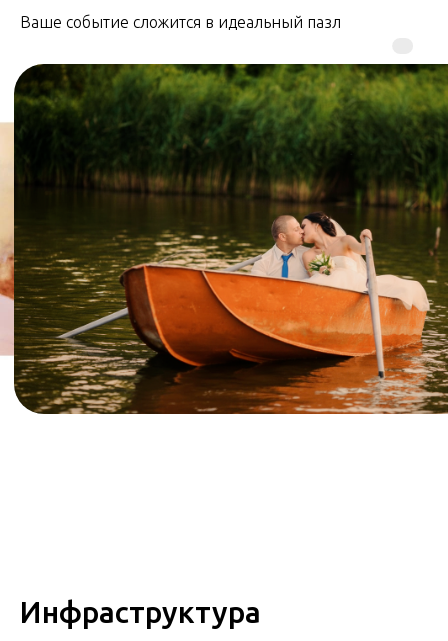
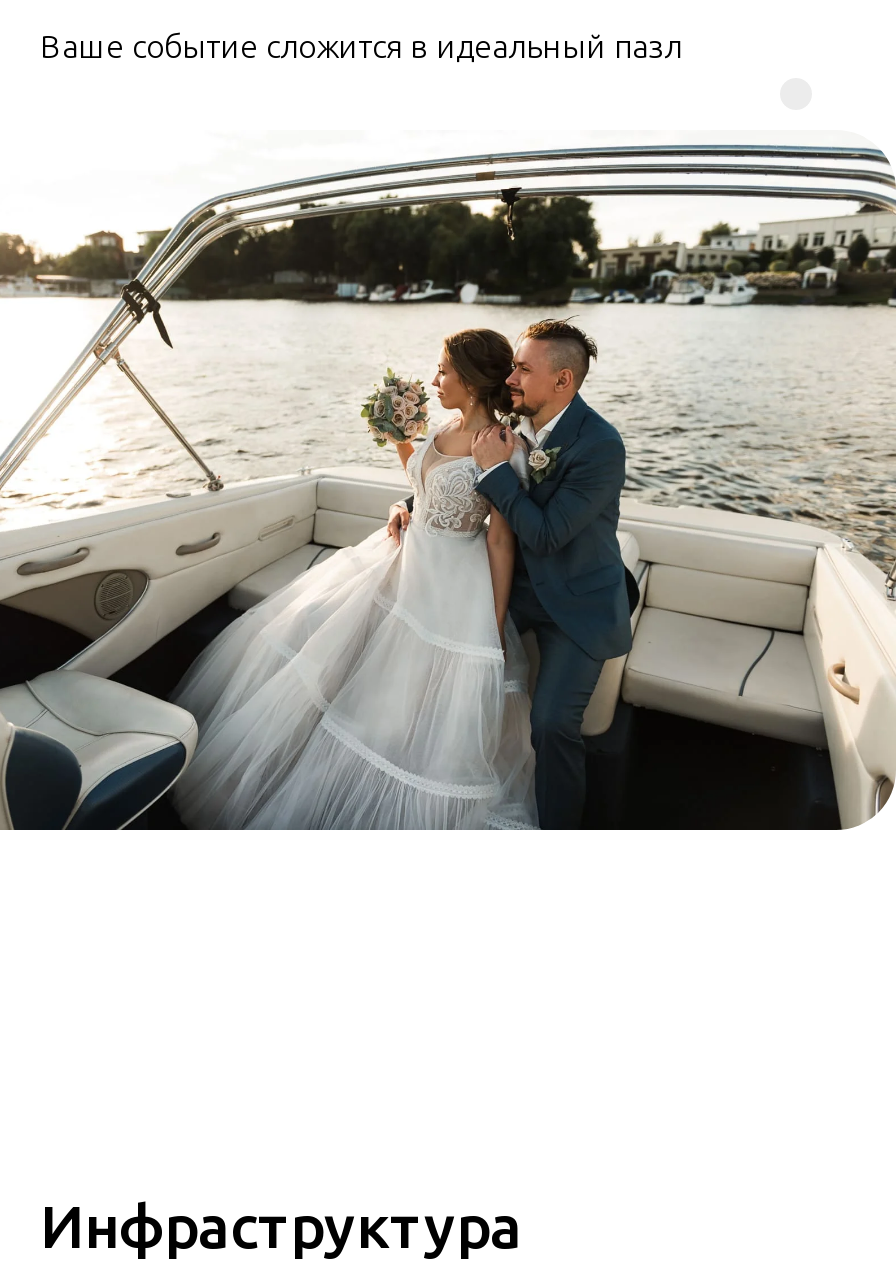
[3,63,445,415] [image] -> [6,130,890,832] [image]

